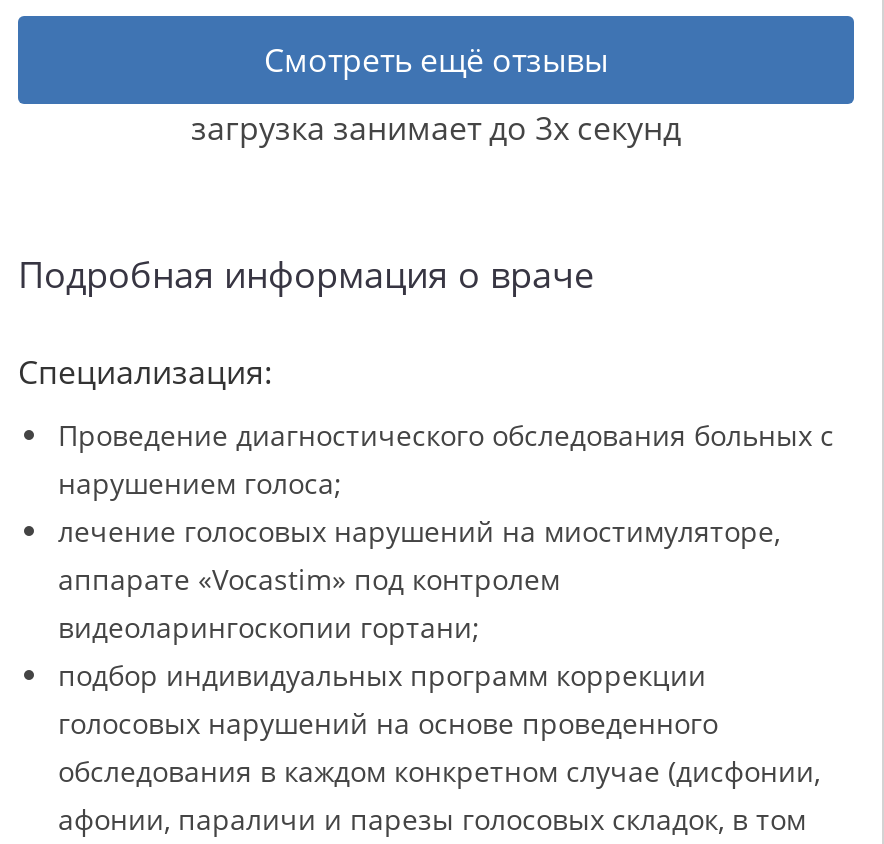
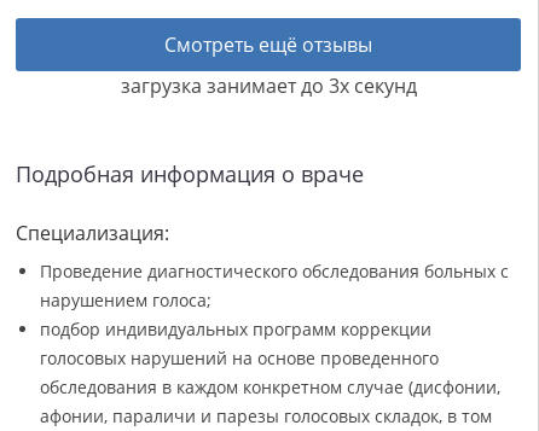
[58,512,780,646] лечение голосовых нарушений на миостимуляторе, | аппарате «Vocastim» под контролем | видеоларингоскопии гортани; -> none

